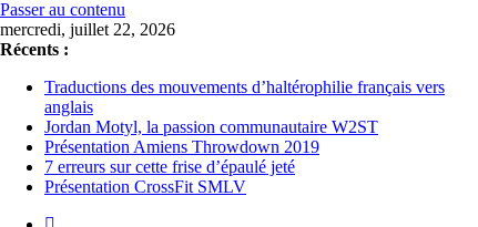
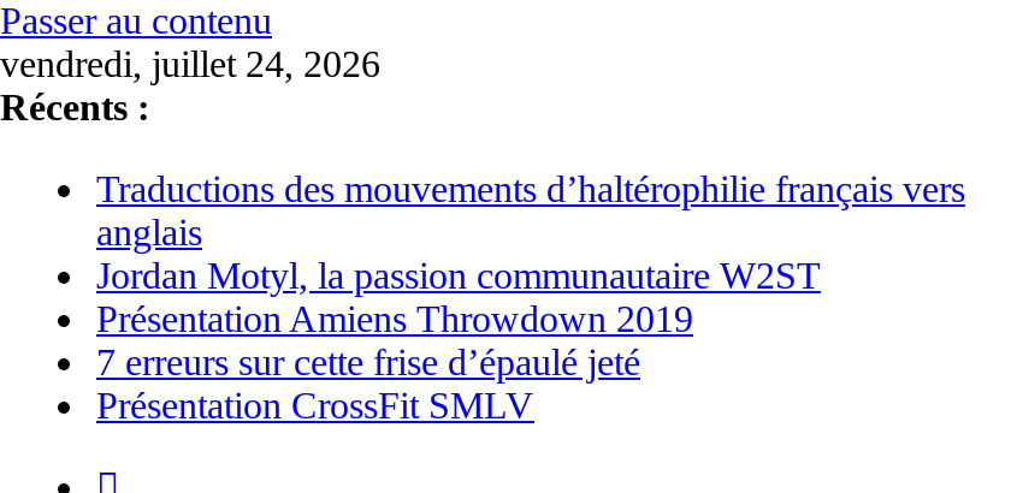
[0,20,175,39] mercredi, juillet 22, 2026 -> [0,43,380,84] vendredi, juillet 24, 2026

